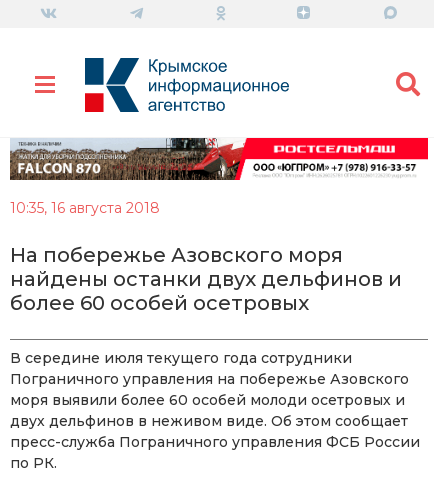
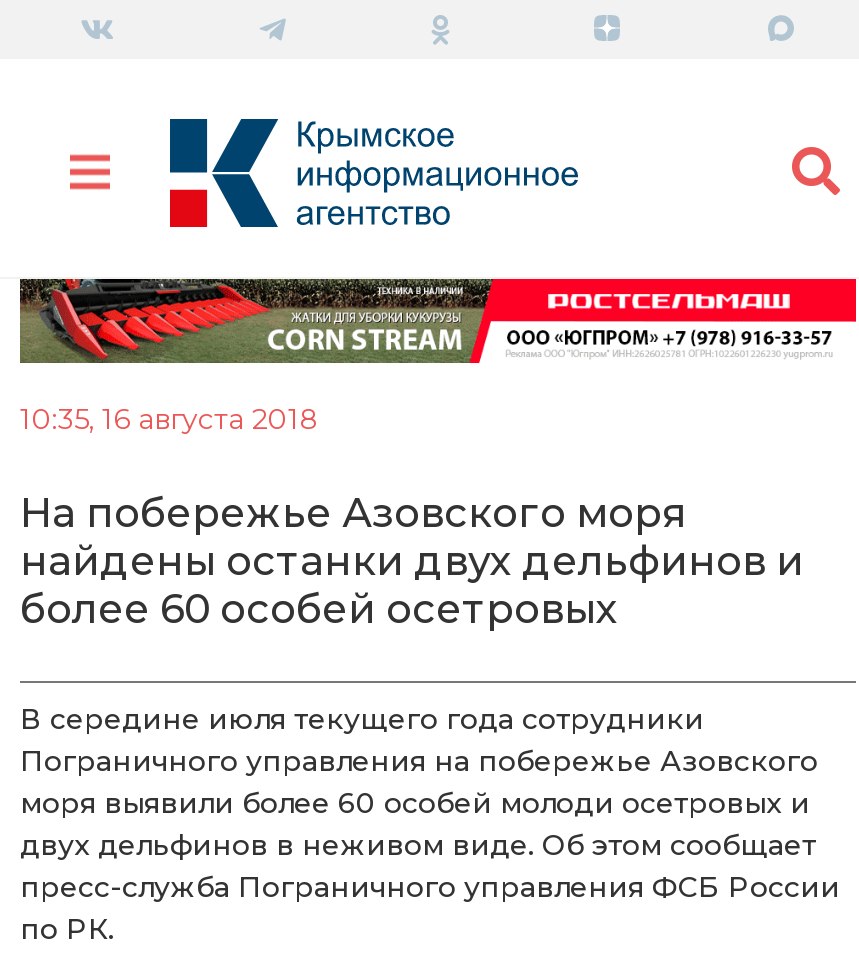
[10,138,247,180] [image] -> [18,277,494,363] [image]

